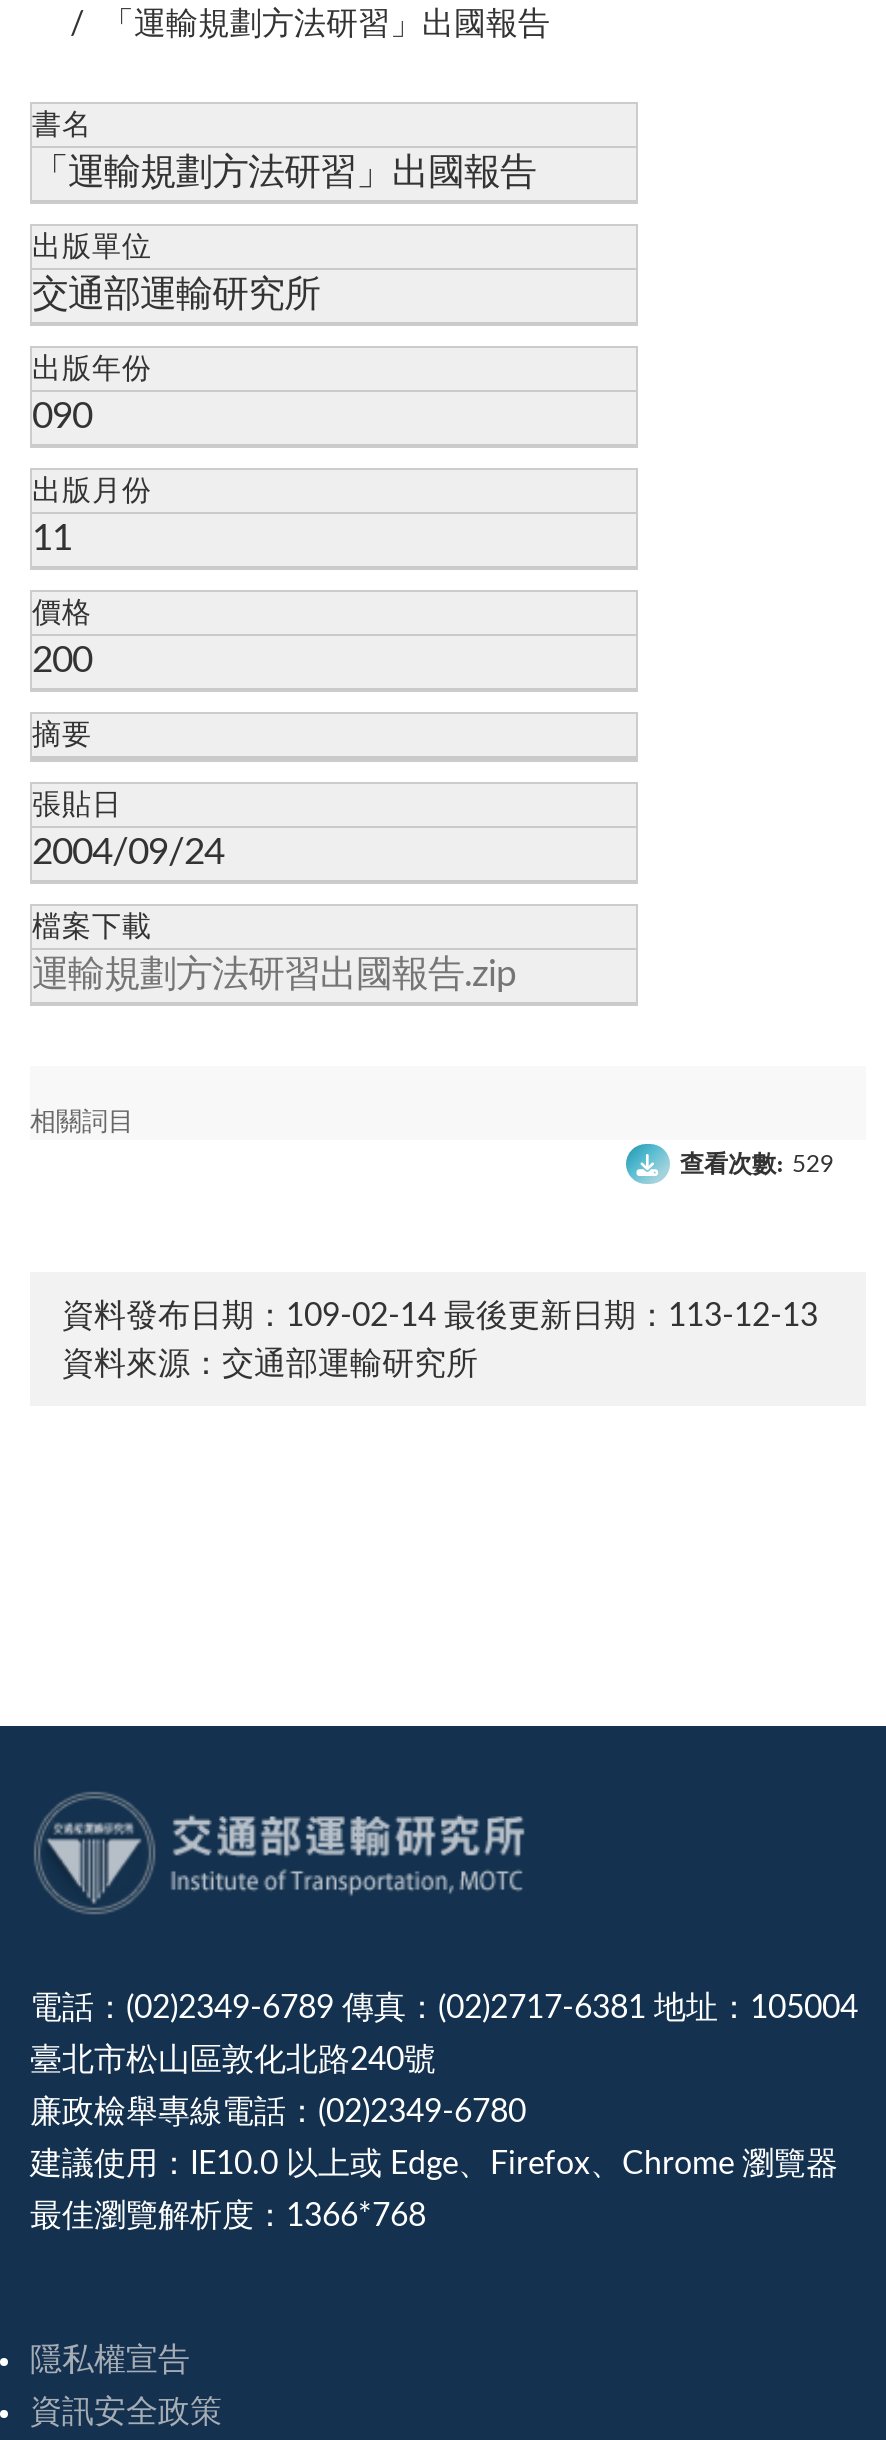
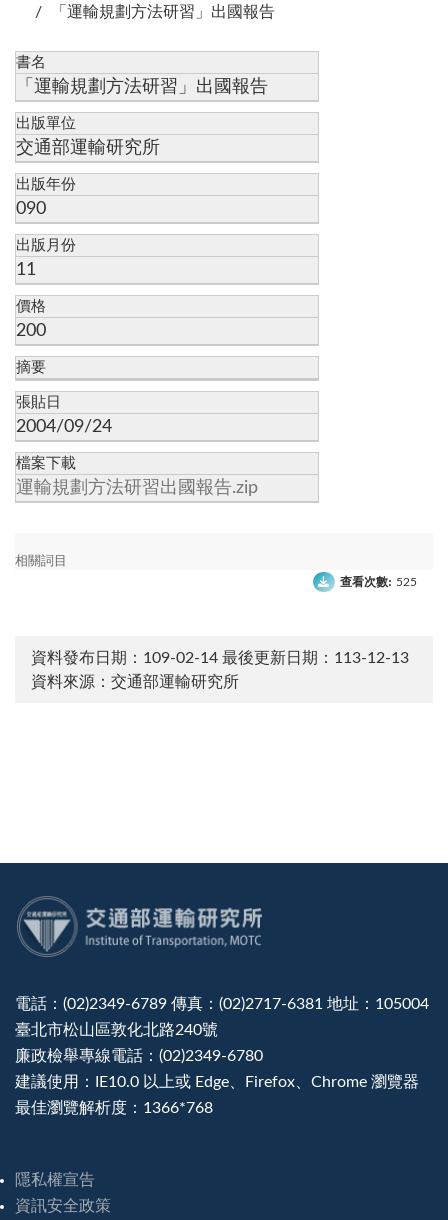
[680,1150,834,1176] 查看次數: 529 -> [340,575,417,588] 查看次數: 525

